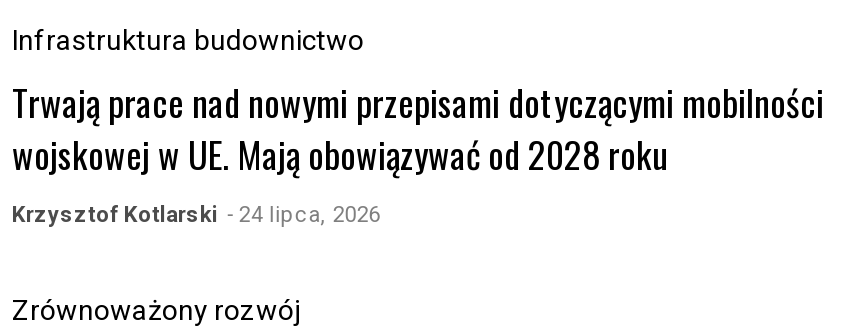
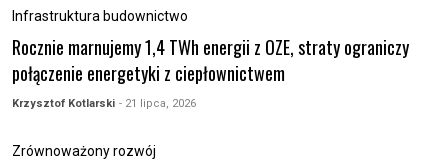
[12,77,824,229] Trwają prace nad nowymi przepisami dotyczącymi mobilności | wojskowej w UE. Mają obowiązywać od 2028 roku | Krzysztof Kotlarski - 24 lipca, 2026 -> [12,34,409,110] Rocznie marnujemy 1,4 TWh energii z OZE, straty ograniczy | połączenie energetyki z ciepłownictwem | Krzysztof Kotlarski - 21 lipca, 2026

